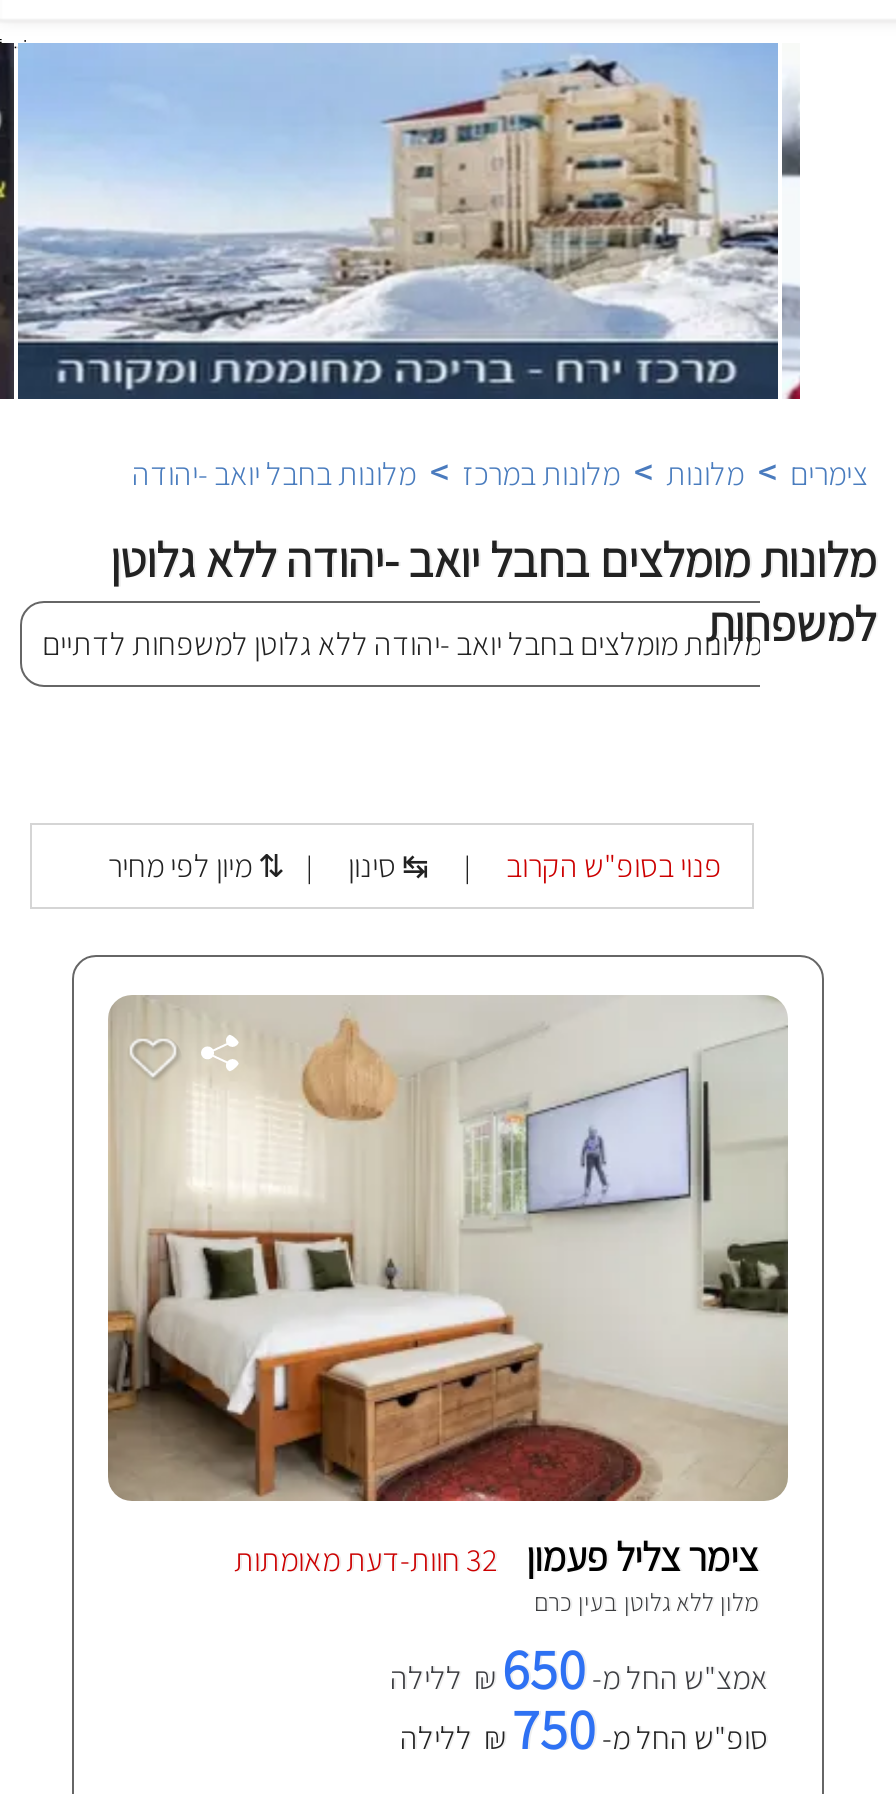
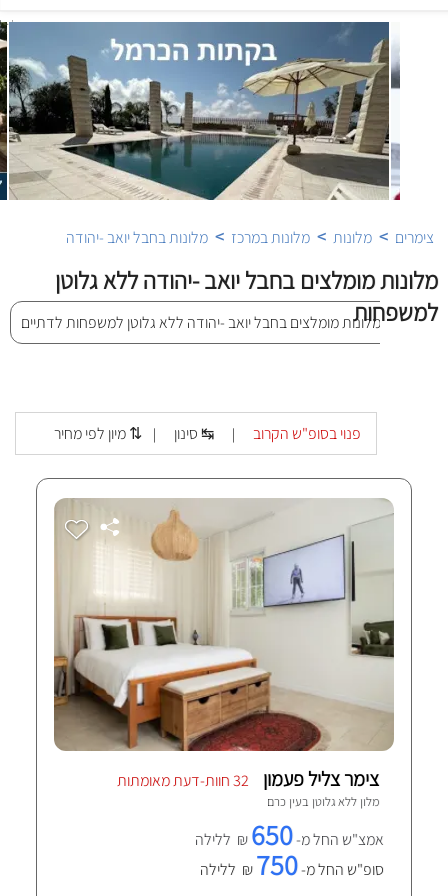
[6,43,780,401] [image] -> [3,22,390,201] [image]

